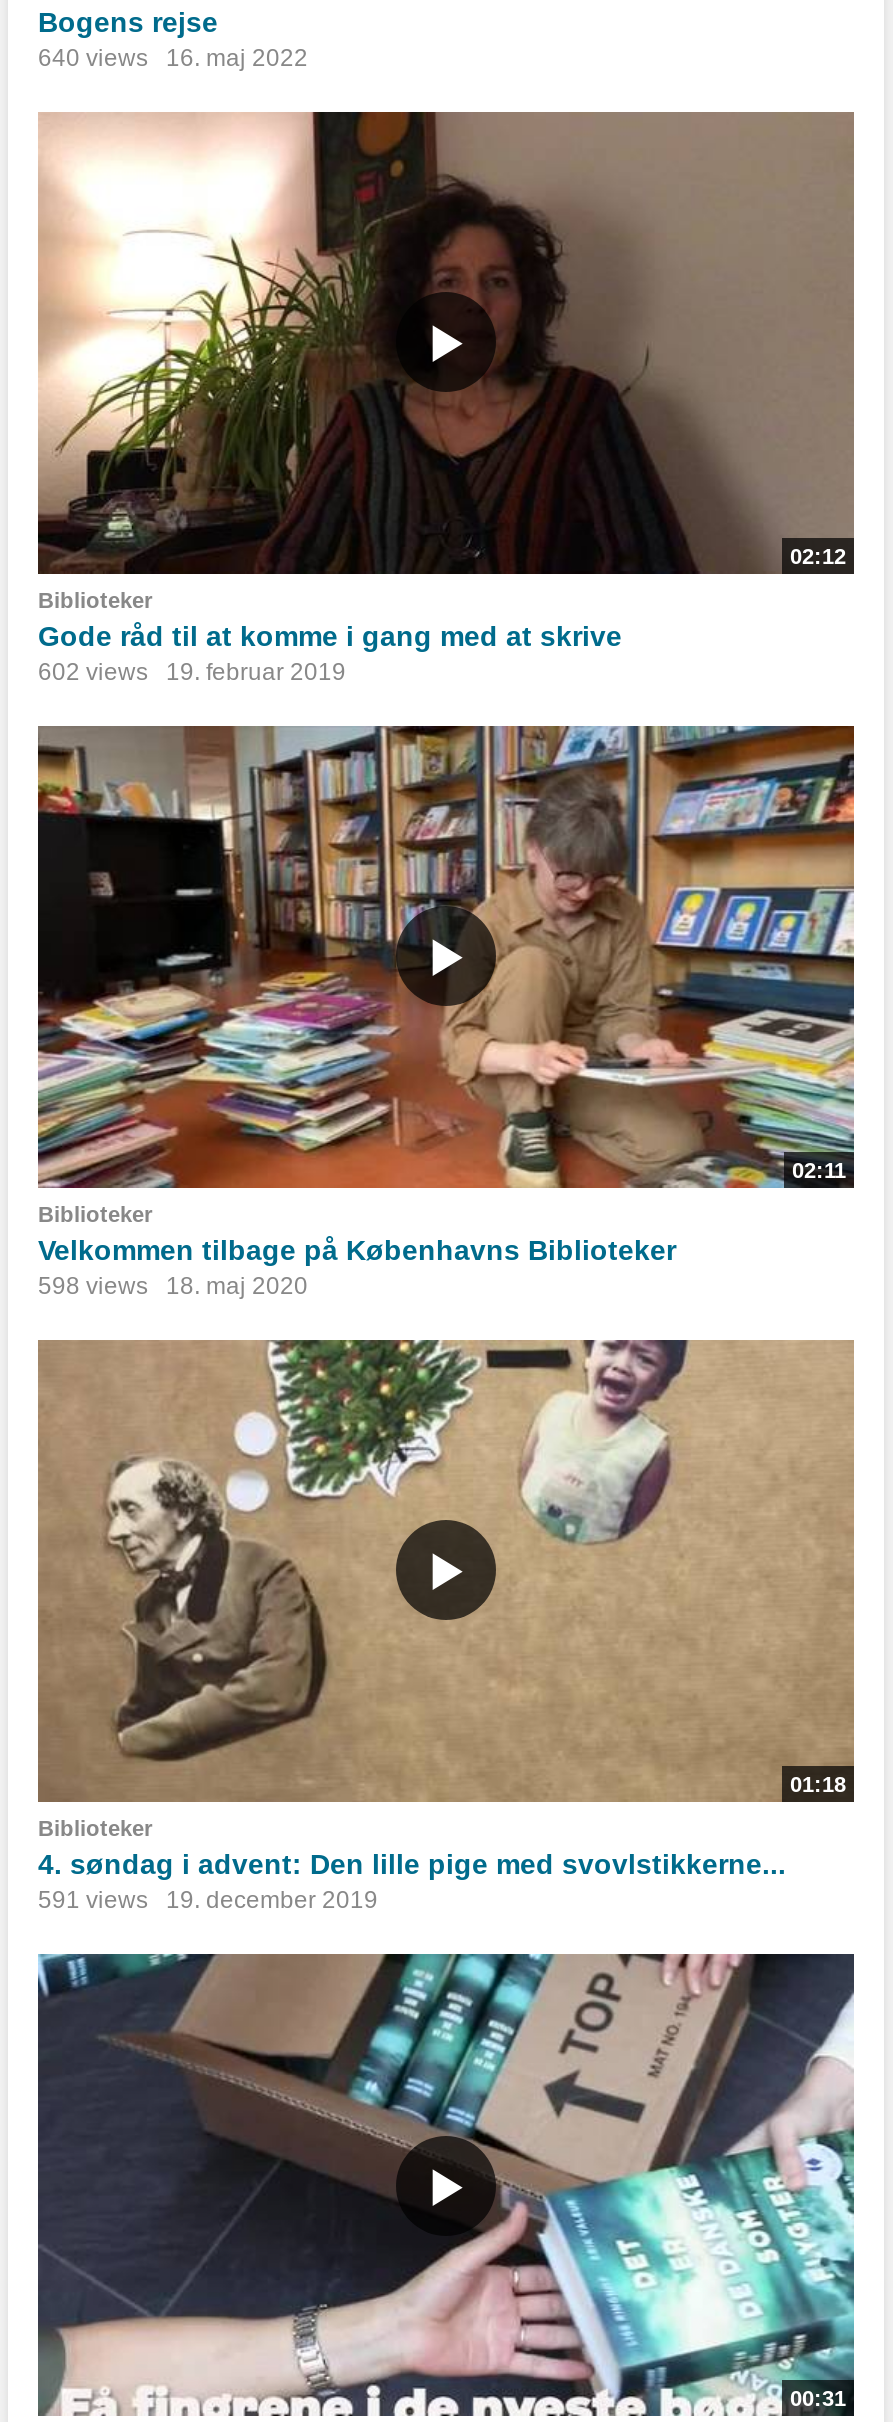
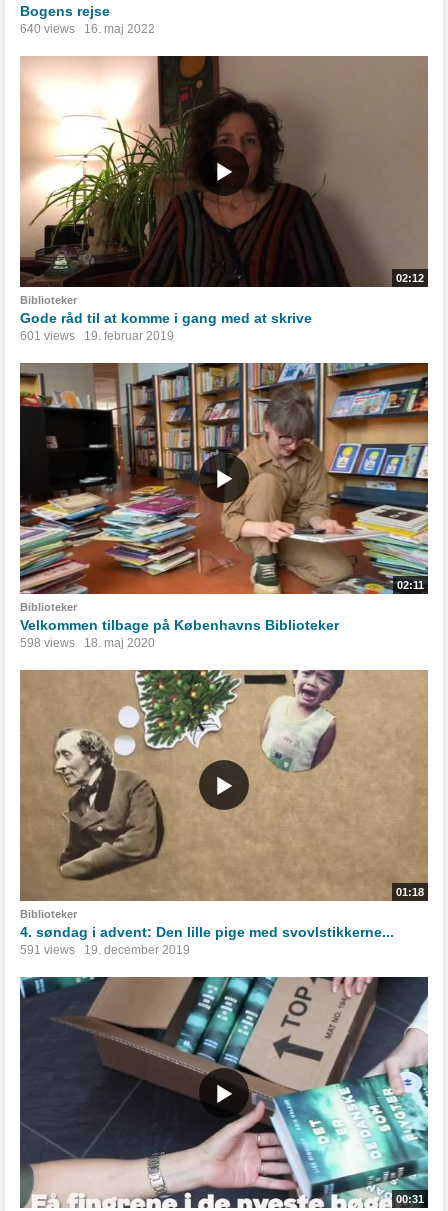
[38,657,346,685] 602 views 19. februar 2019 -> [20,329,174,343] 601 views 19. februar 2019

